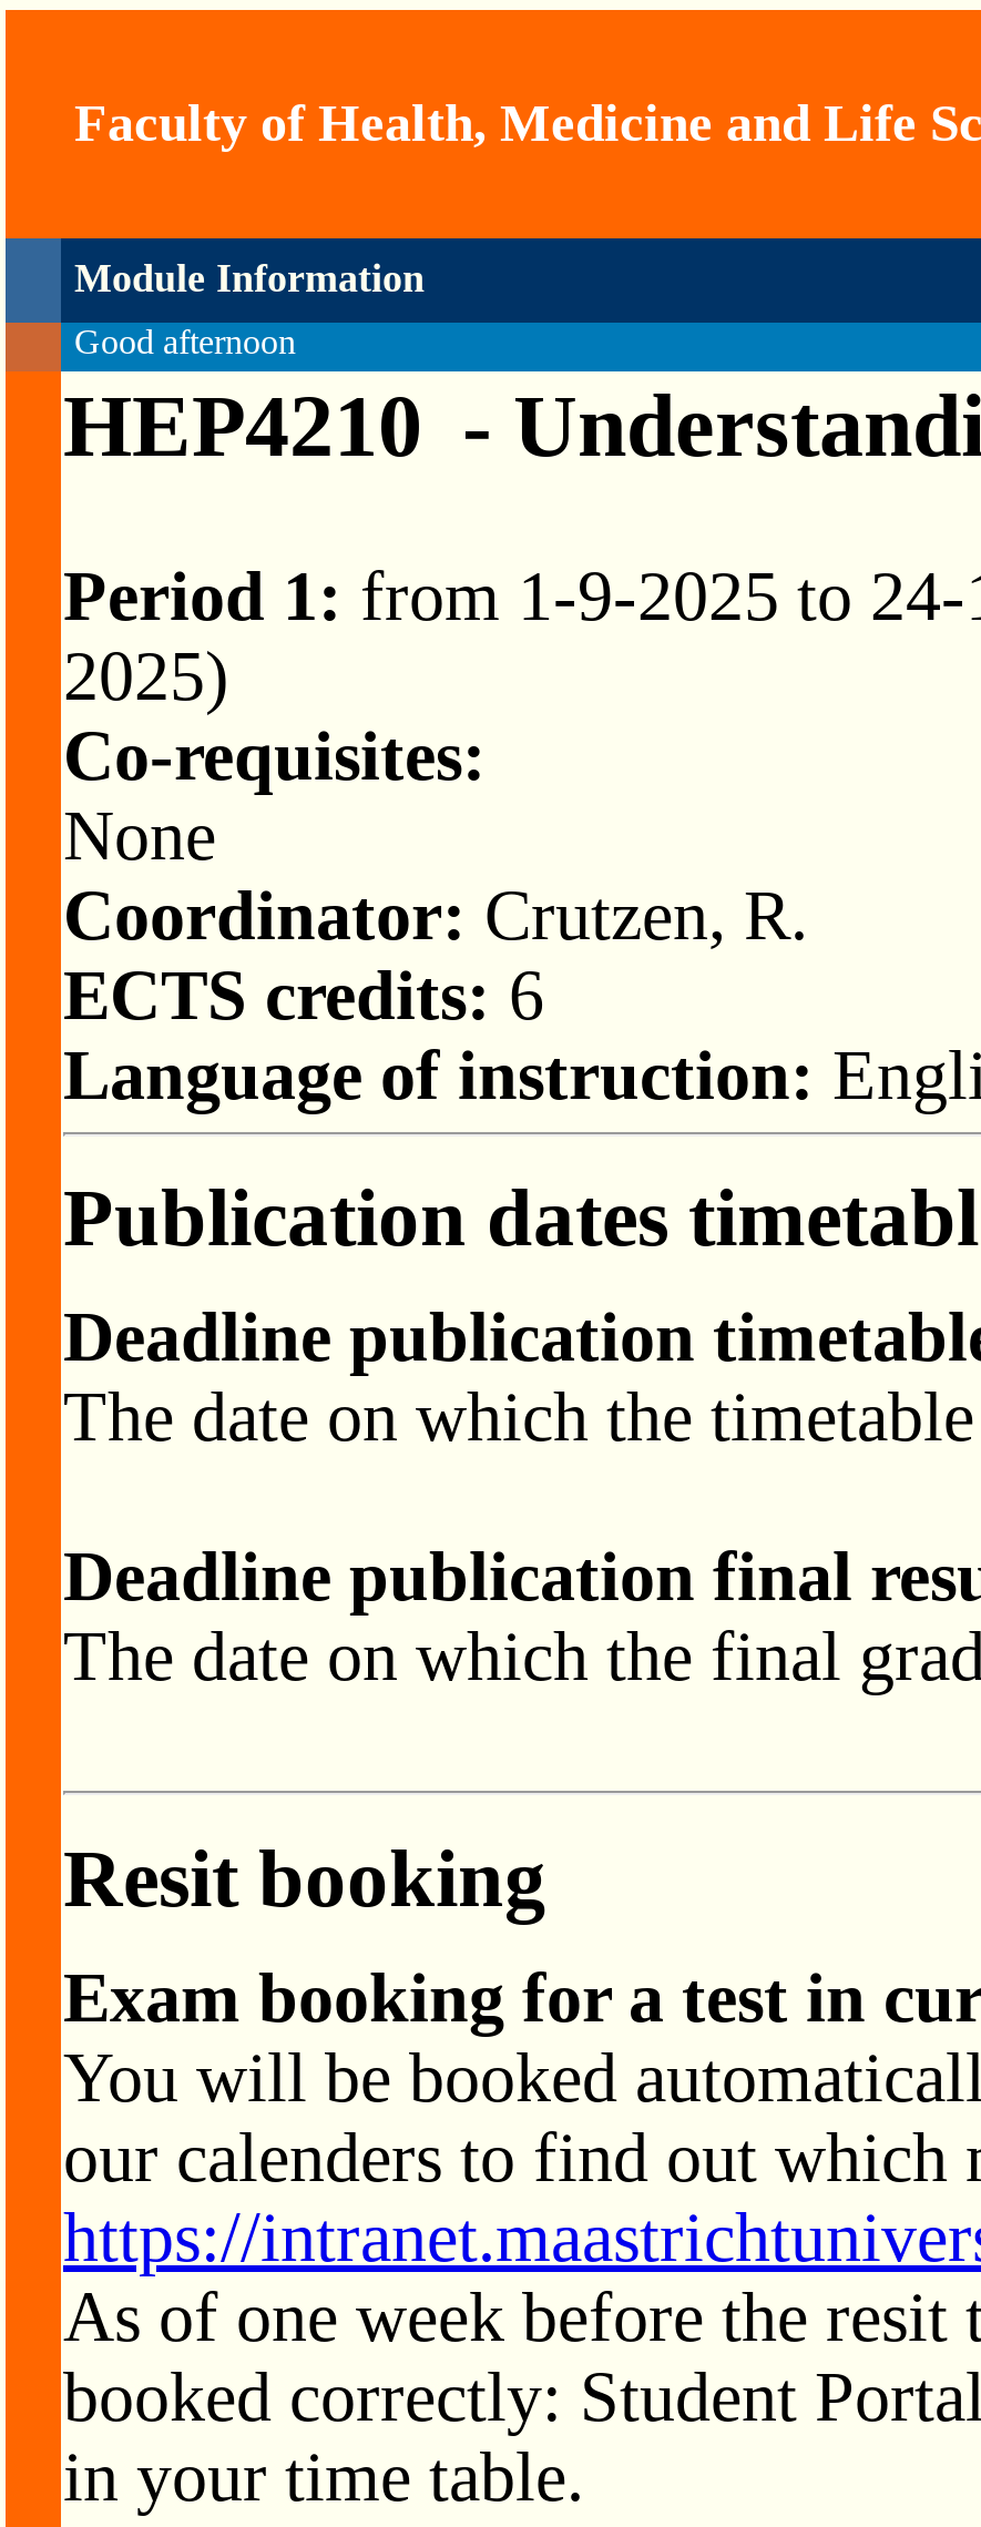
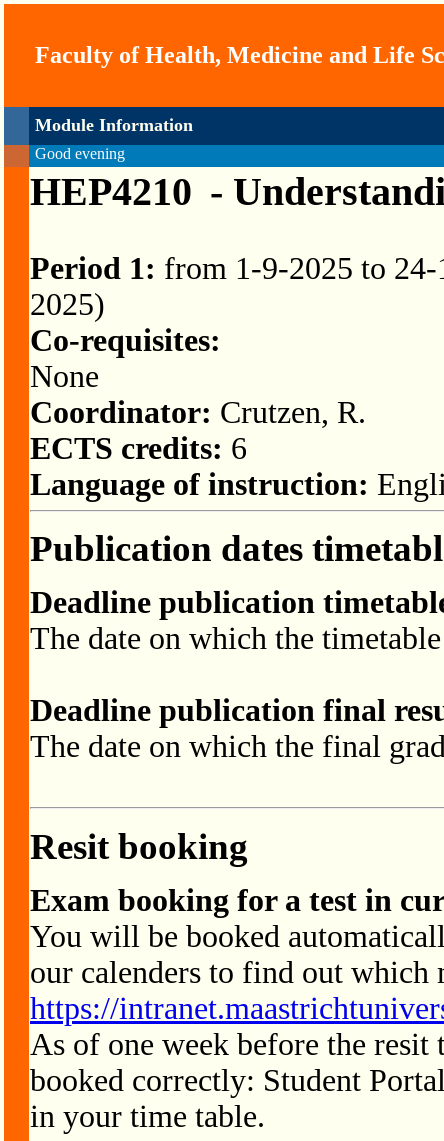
[74,323,296,360] Good afternoon -> [35,145,125,162] Good evening

